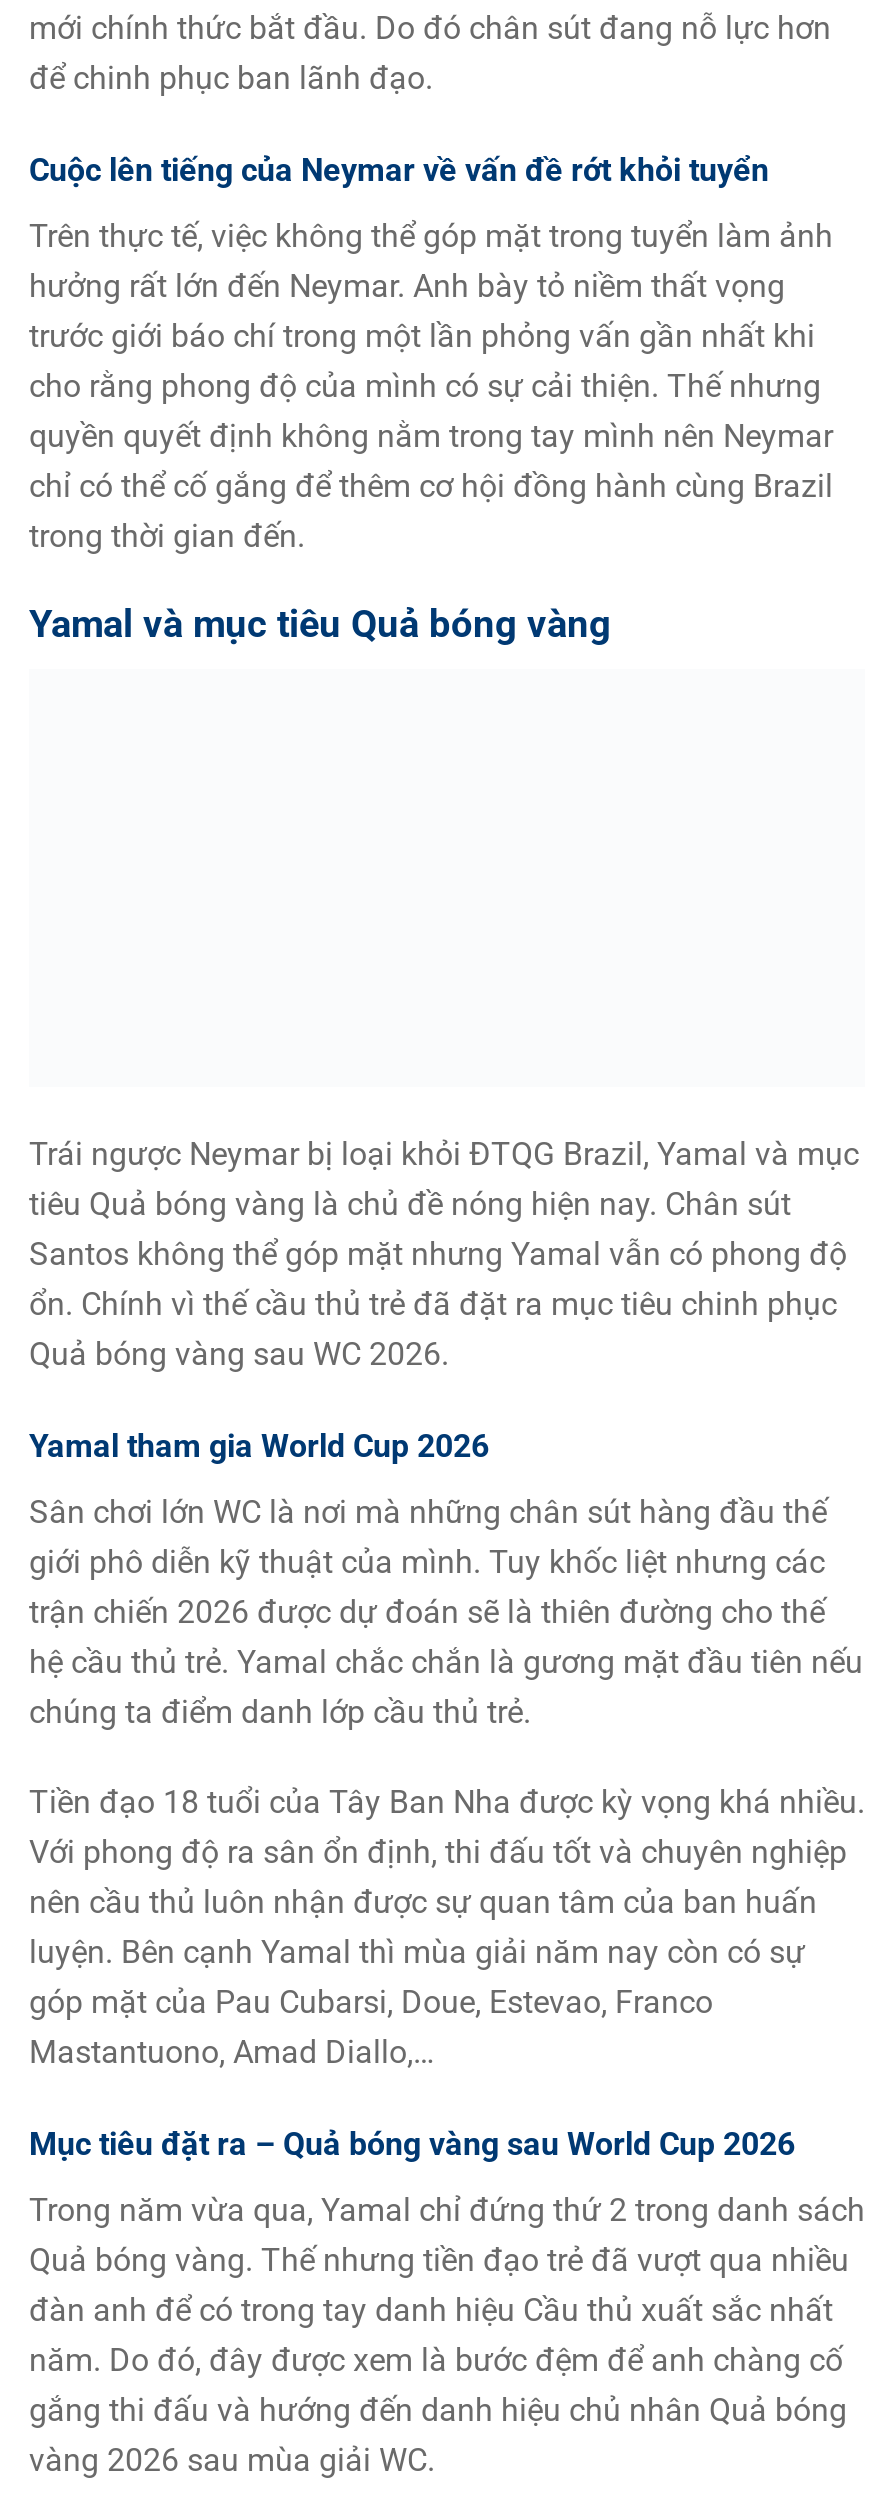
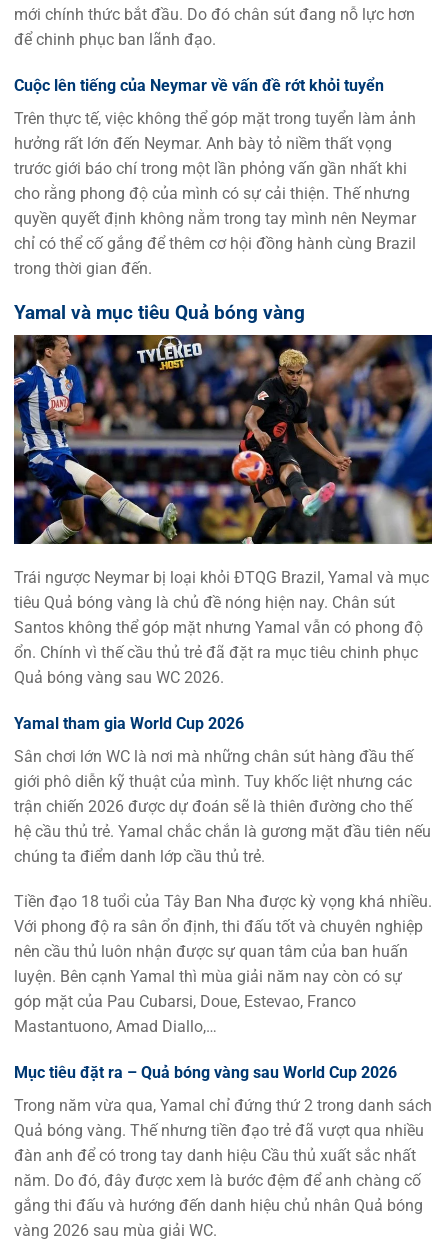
none -> [13,334,433,545] [image]

